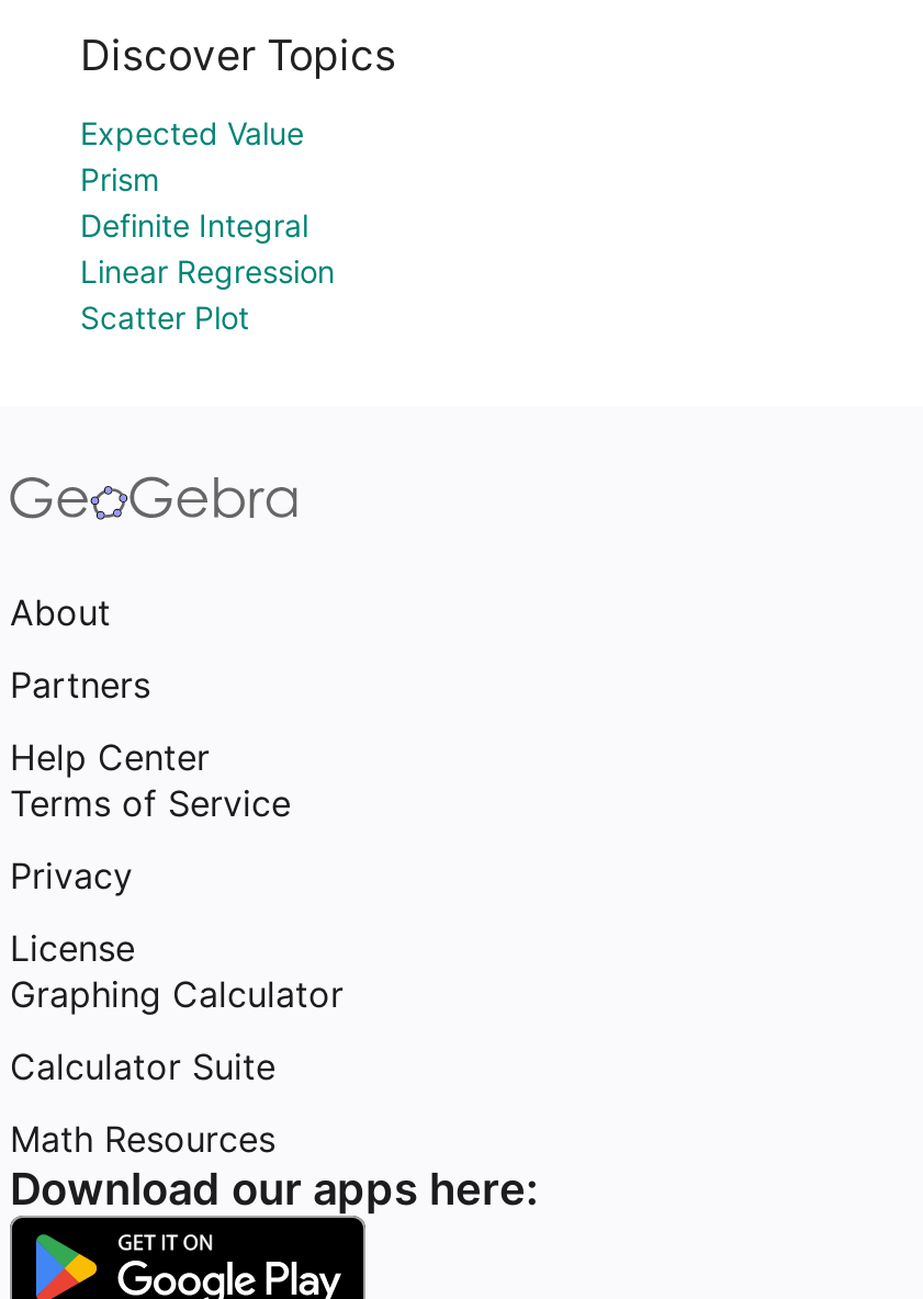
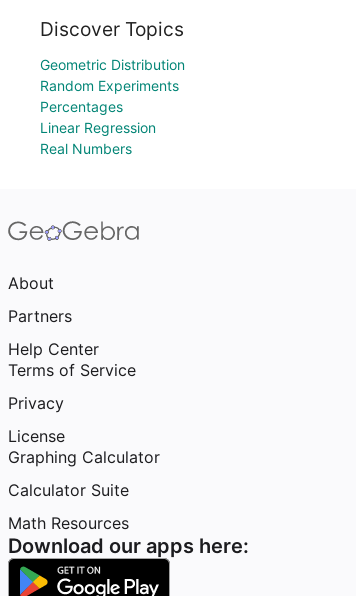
[80,114,308,244] Expected Value | Prism | Definite Integral -> [40,56,185,115] Geometric Distribution | Random Experiments | Percentages
[80,298,249,336] Scatter Plot -> [40,140,132,157] Real Numbers

